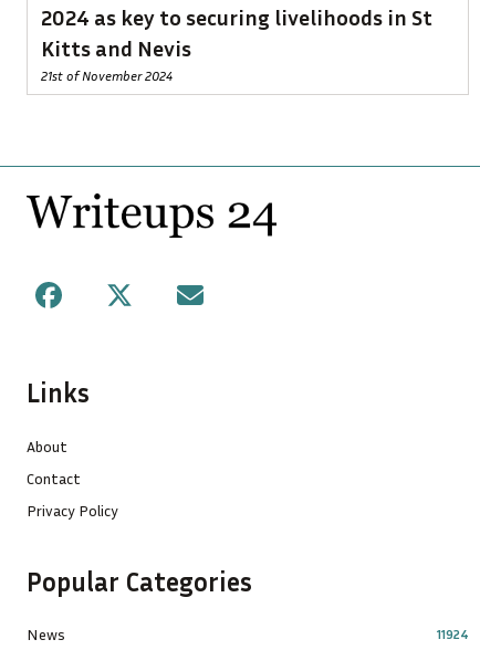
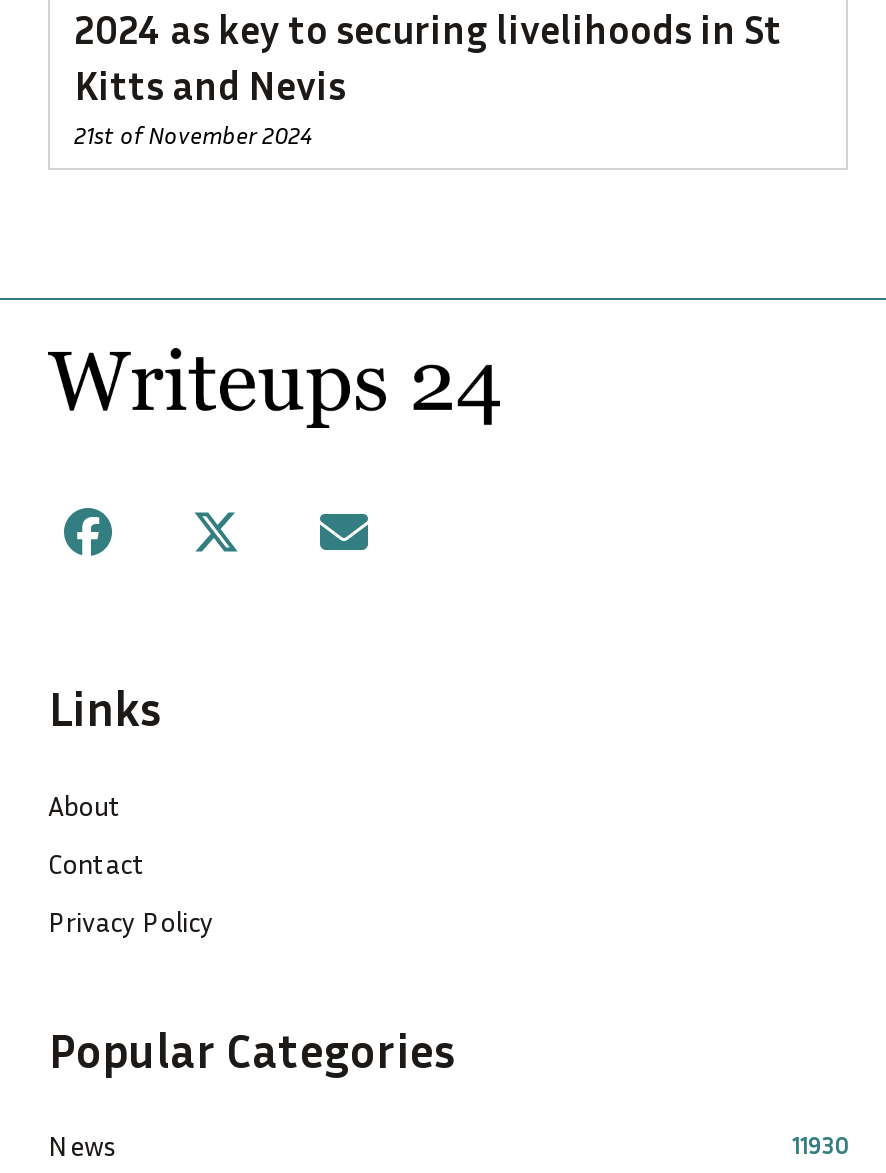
[437,625,469,642] 11924 -> [792,1131,848,1161] 11930

